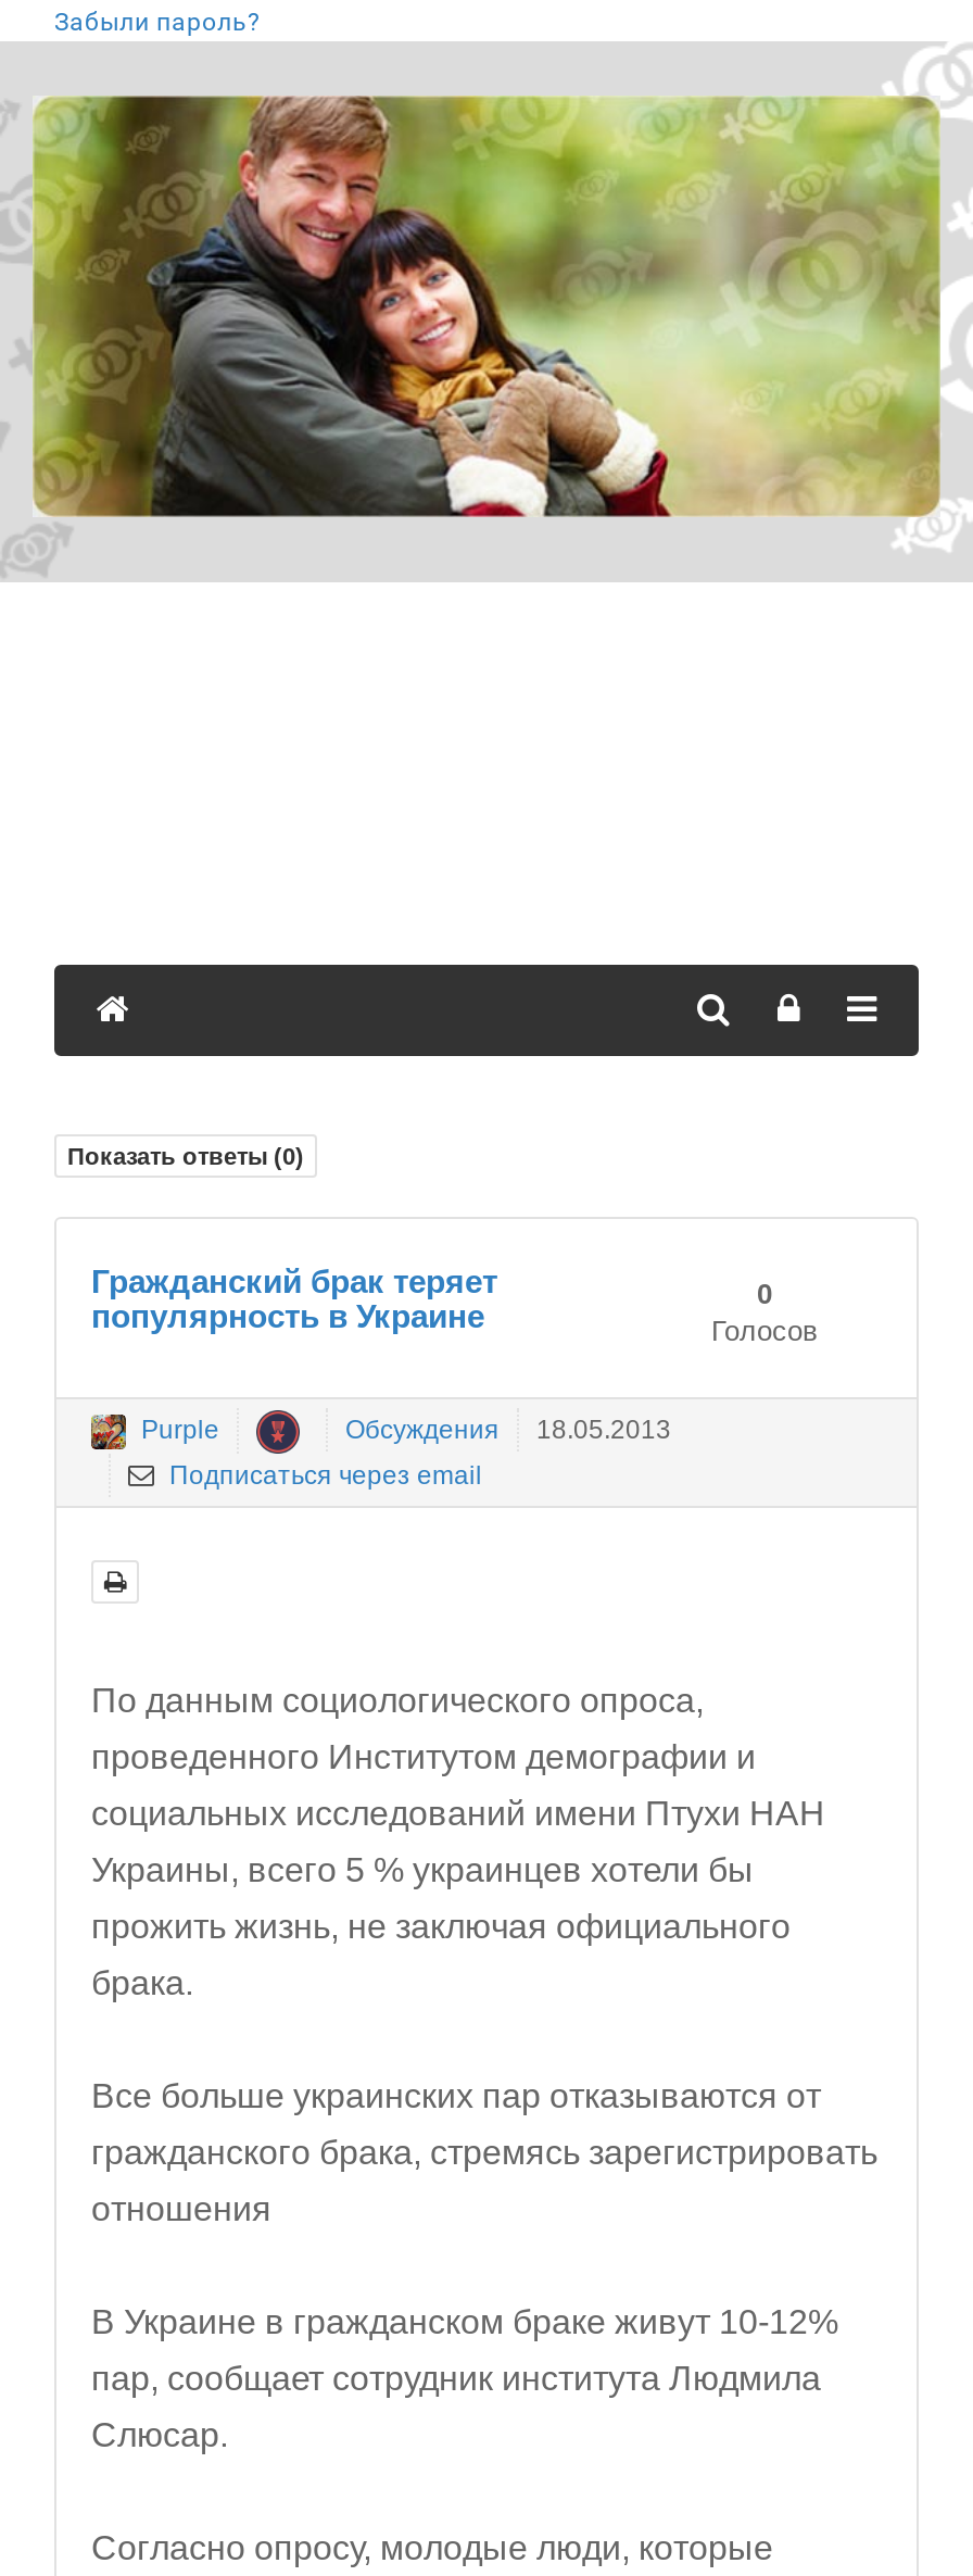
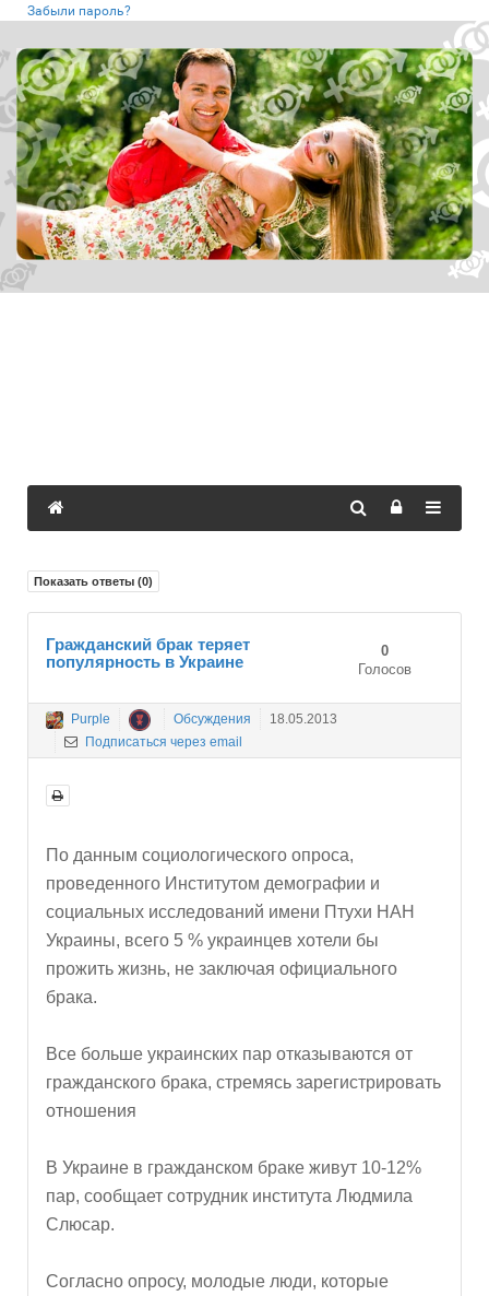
[33,93,940,519] [image] -> [16,47,474,261] [image]

